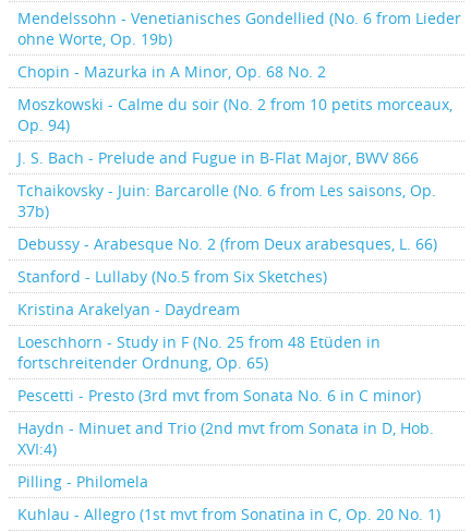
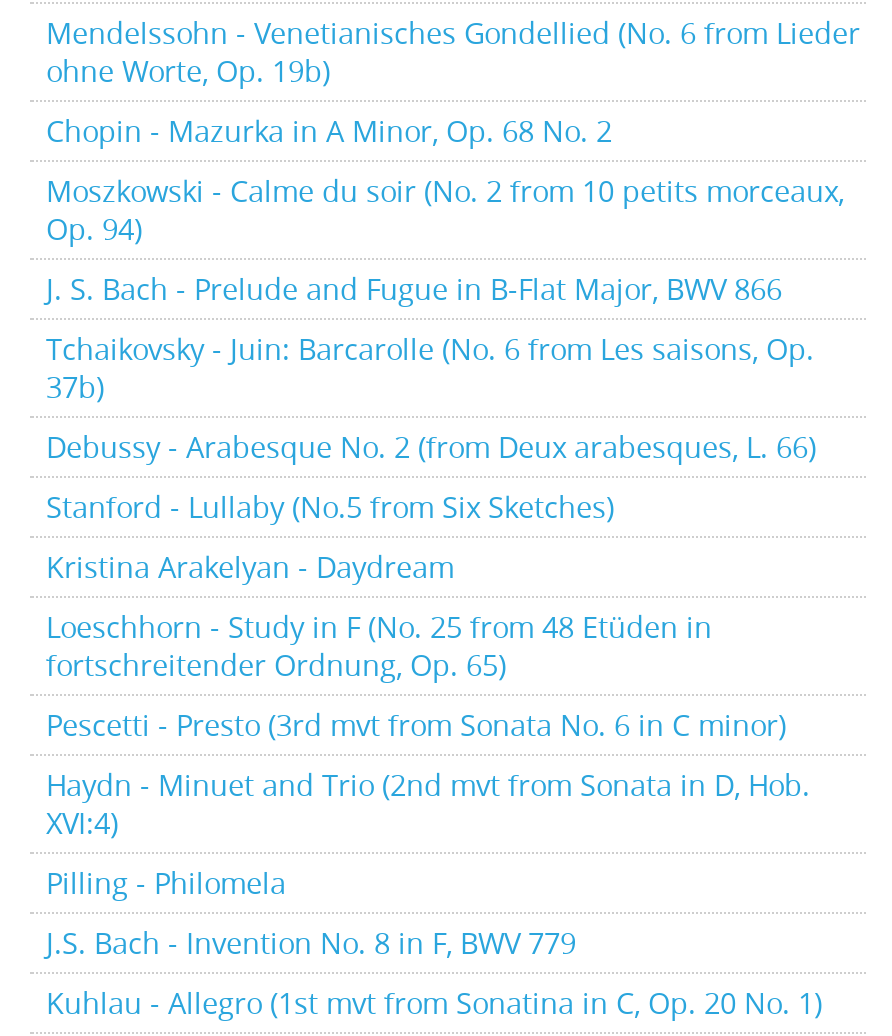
none -> [46,924,576,962] J.S. Bach - Invention No. 8 in F, BWV 779

